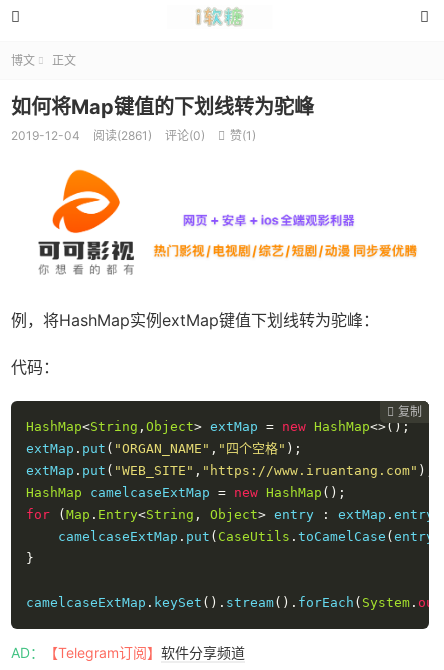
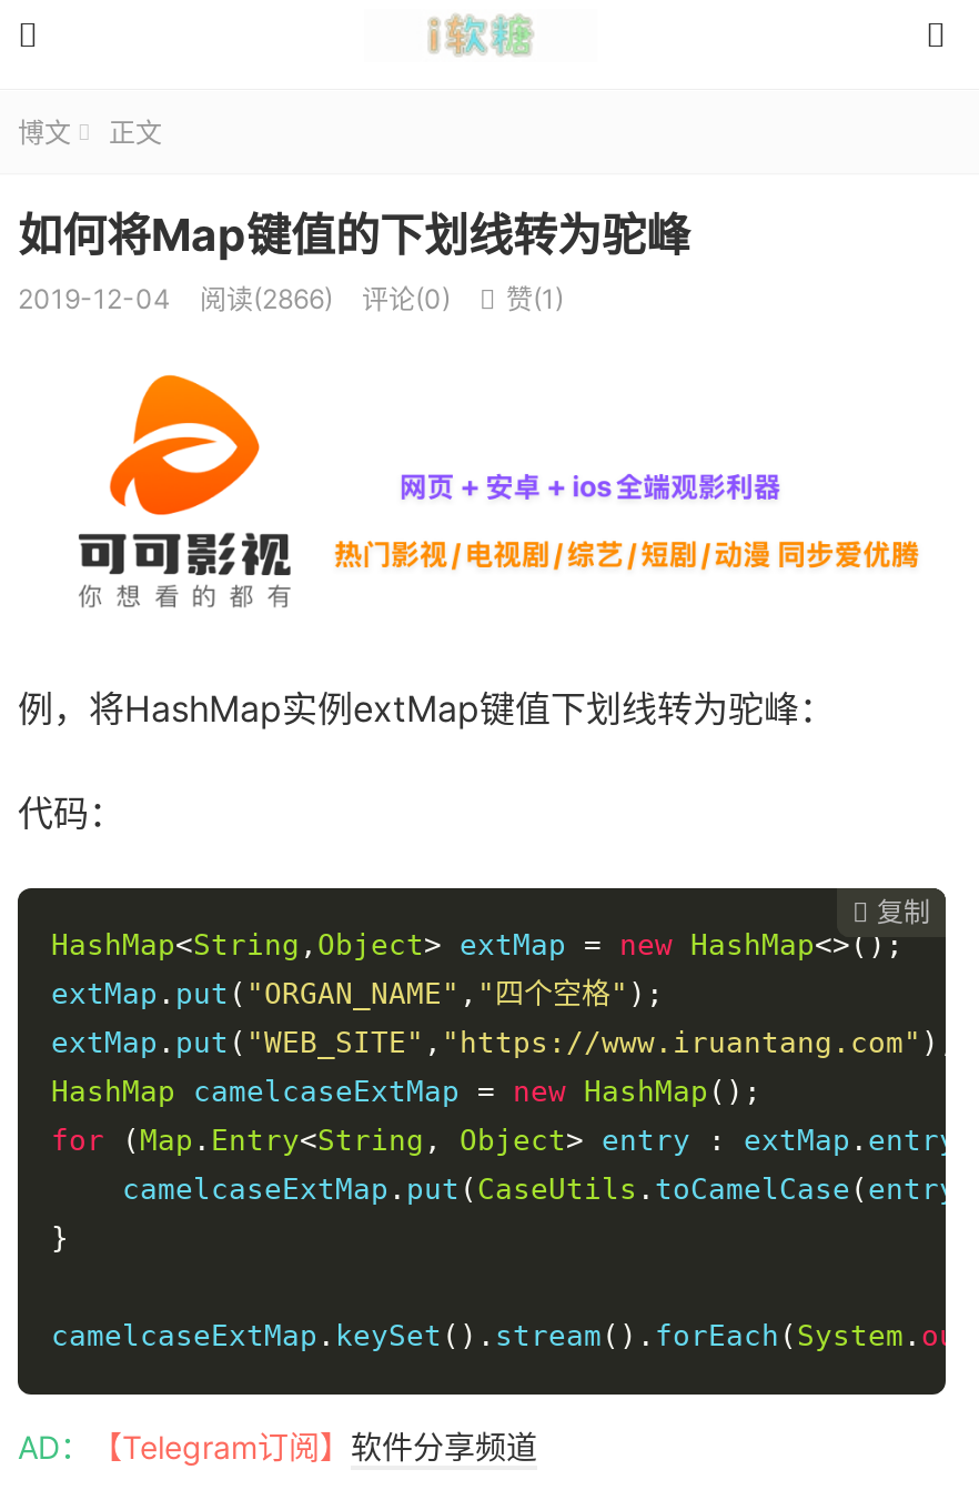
[93,128,152,143] 阅读(2861) -> [200,282,333,315] 阅读(2866)

